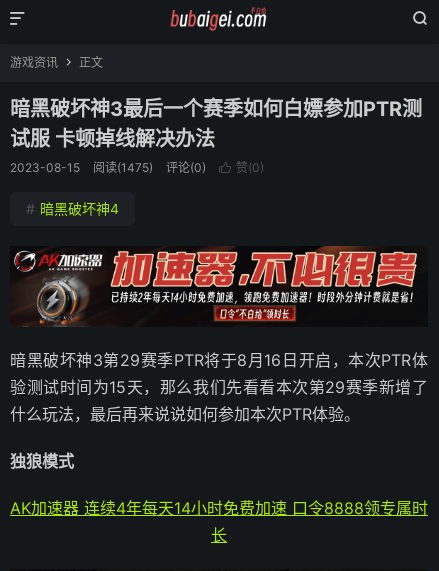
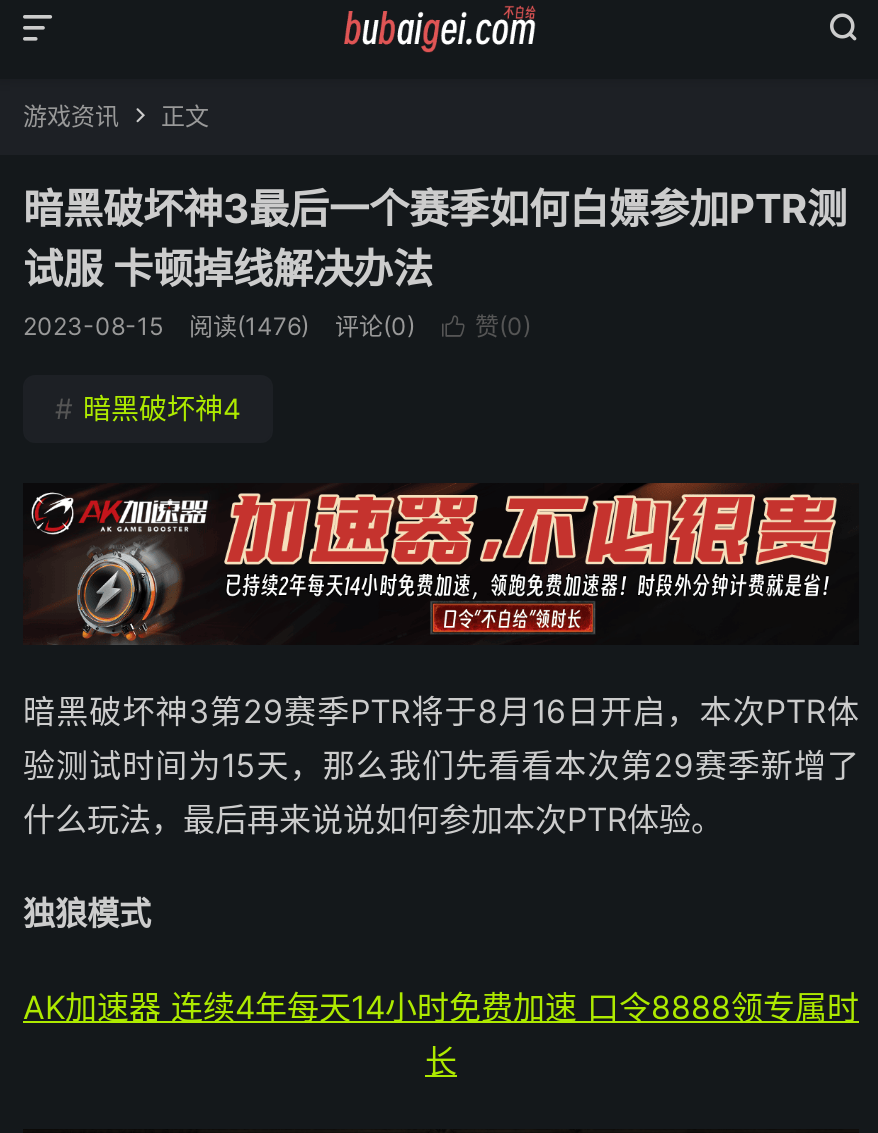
[93,160,153,175] 阅读(1475) -> [189,311,309,341] 阅读(1476)

